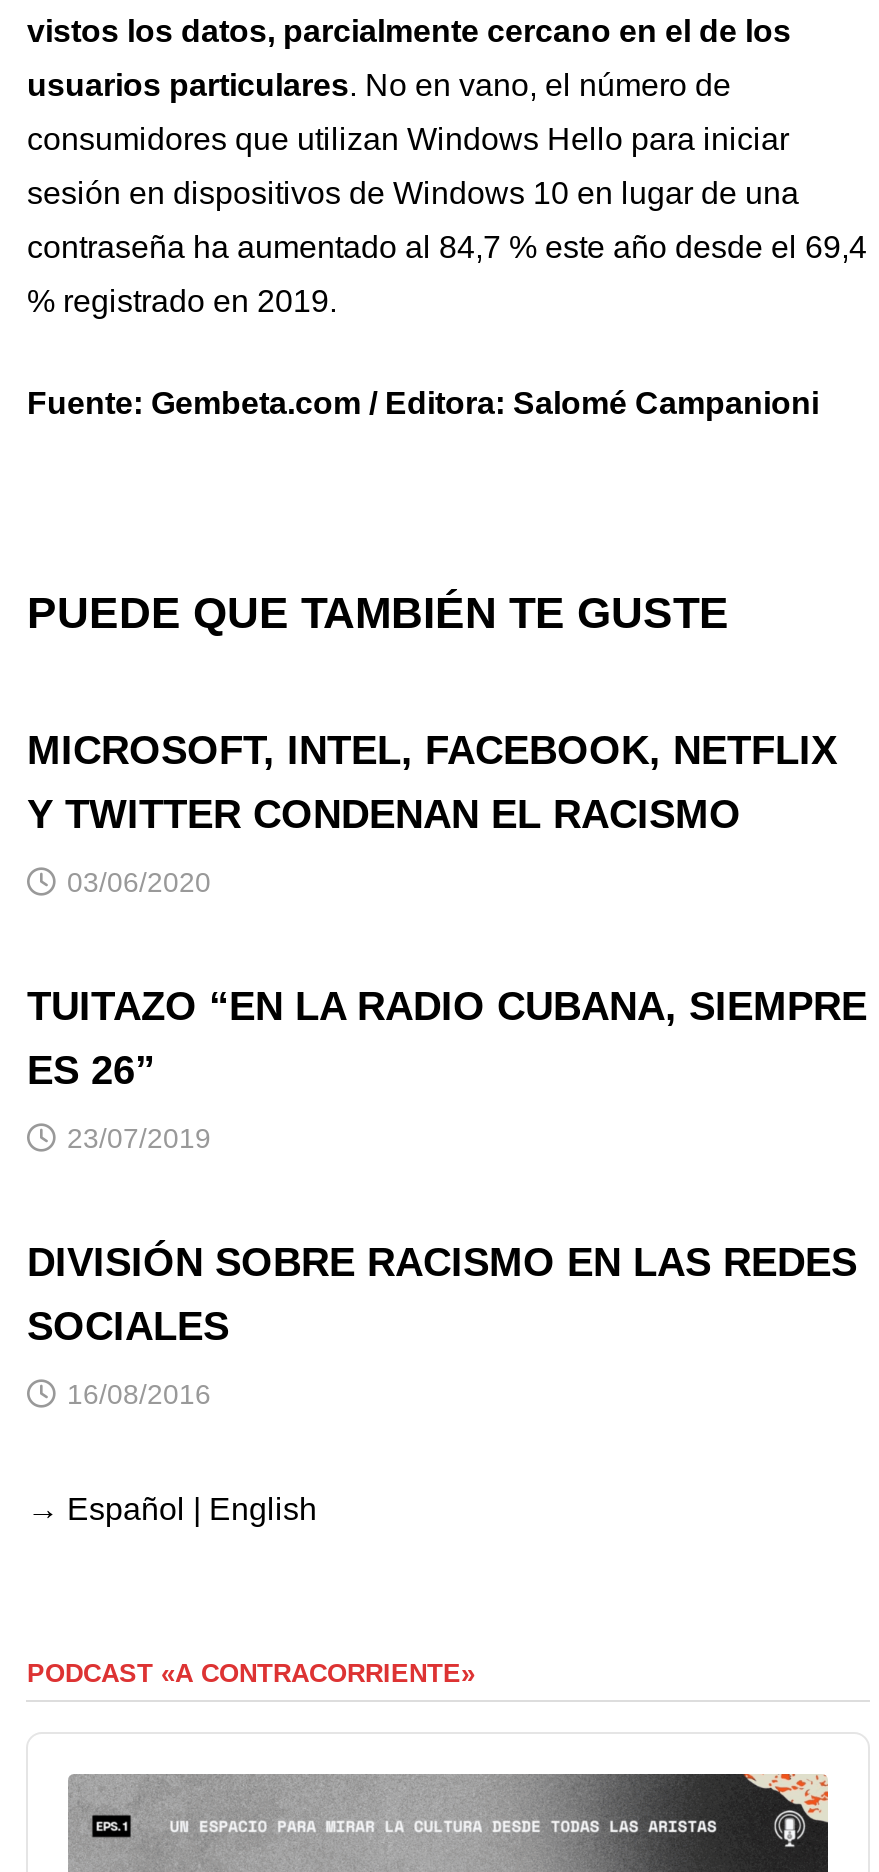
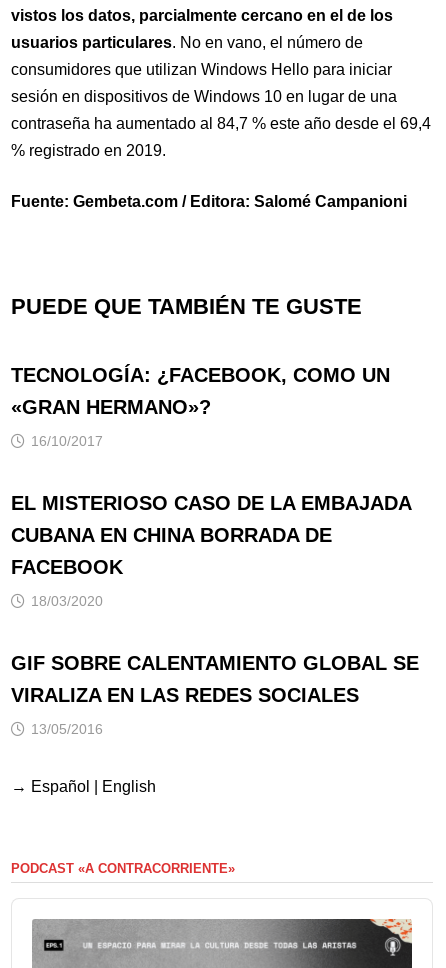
[27,729,867,1411] MICROSOFT, INTEL, FACEBOOK, NETFLIX | Y TWITTER CONDENAN EL RACISMO | 03/06/2020 | TUITAZO “EN LA RADIO CUBANA, SIEMPRE | ES 26” | 23/07/2019 | DIVISIÓN SOBRE RACISMO EN LAS REDES | SOCIALES | 16/08/2016 -> [11,364,419,737] TECNOLOGÍA: ¿FACEBOOK, COMO UN | «GRAN HERMANO»? | 16/10/2017 | EL MISTERIOSO CASO DE LA EMBAJADA | CUBANA EN CHINA BORRADA DE | FACEBOOK | 18/03/2020 | GIF SOBRE CALENTAMIENTO GLOBAL SE | VIRALIZA EN LAS REDES SOCIALES | 13/05/2016

